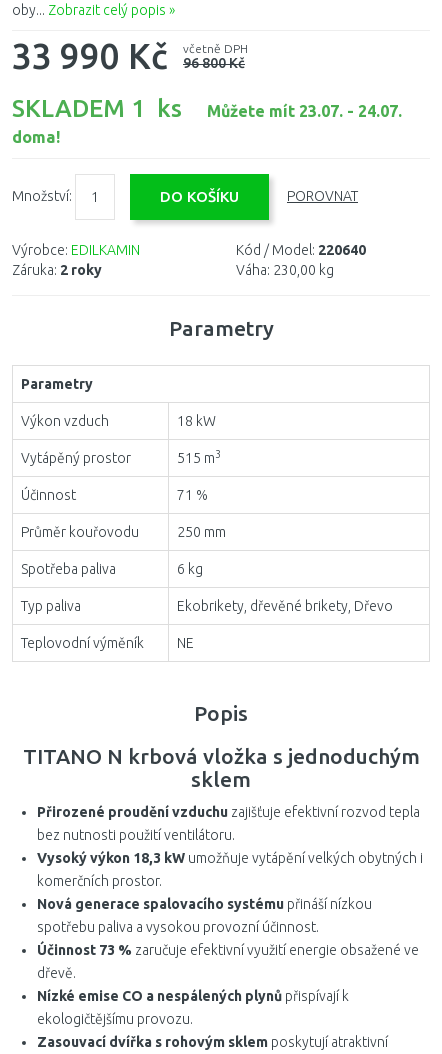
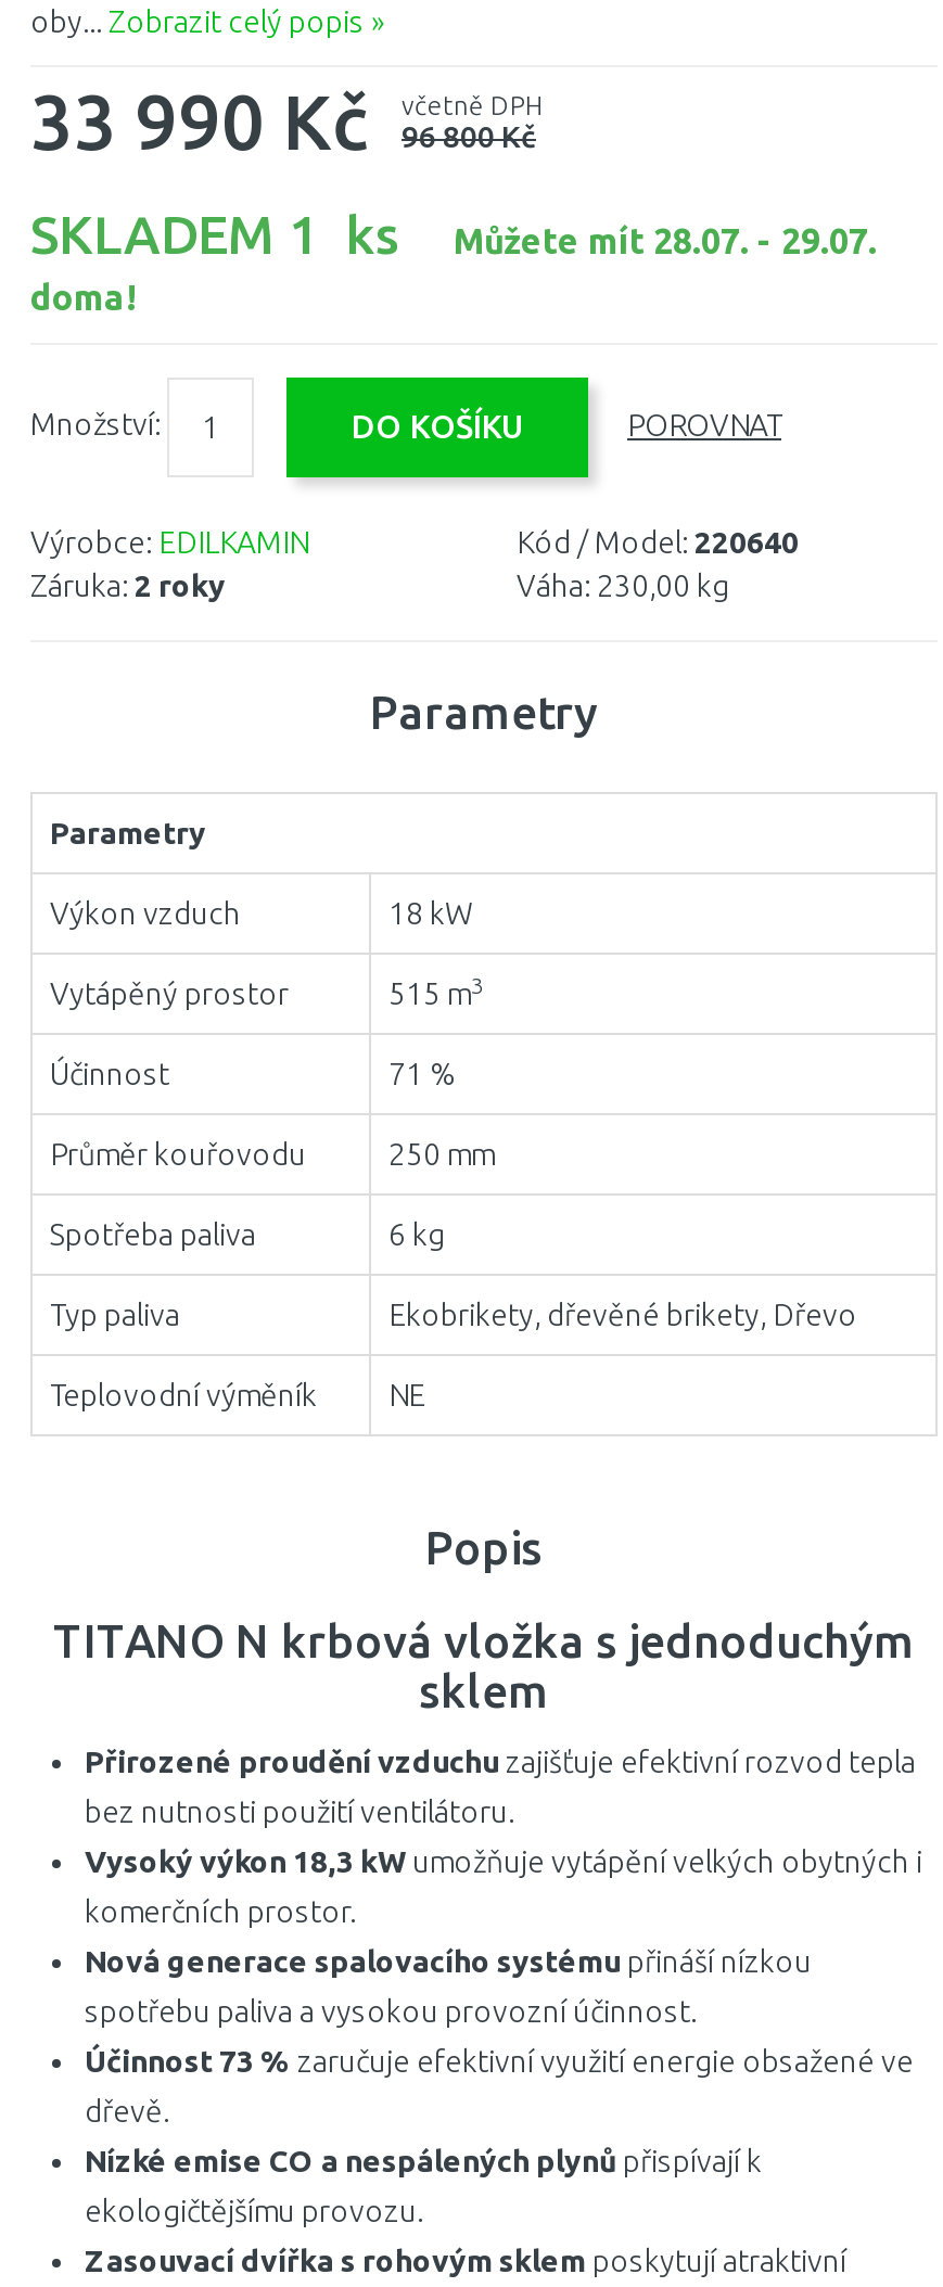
[12,94,402,122] SKLADEM 1 ks Můžete mít 23.07. - 24.07. -> [30,204,877,265] SKLADEM 1 ks Můžete mít 28.07. - 29.07.

